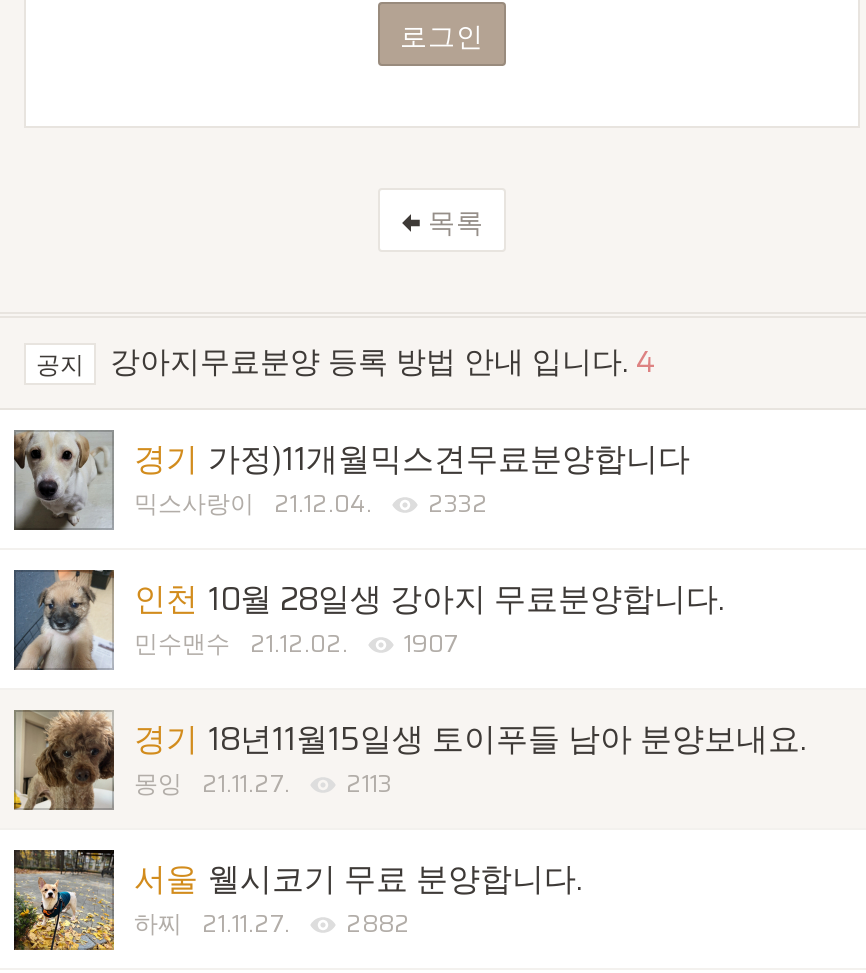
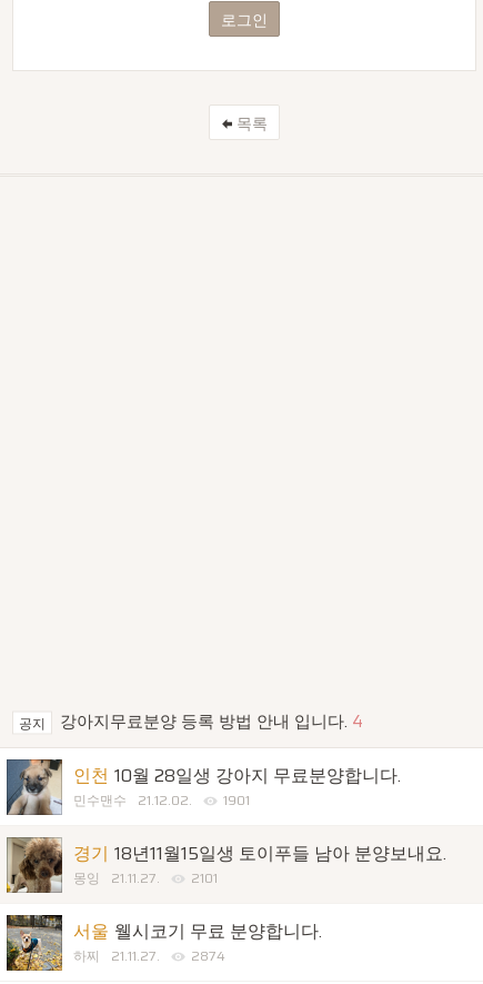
moved [36,338,656,386] -> [19,708,363,735]: 공지 | 강아지무료분양 등록 방법 안내 입니다. 4
[12,430,690,530] [image] | 경기 가정)11개월믹스견무료분양합니다 | 믹스사랑이 21.12.04. | 2332 -> none
[134,623,458,661] 민수맨수 21.12.02. 1907 -> [73,789,250,810] 민수맨수 21.12.02. 1901
[340,763,392,801] 2113 -> [188,867,218,888] 2101
[134,903,410,941] 하찌 21.11.27. 2882 -> [73,945,225,966] 하찌 21.11.27. 2874

